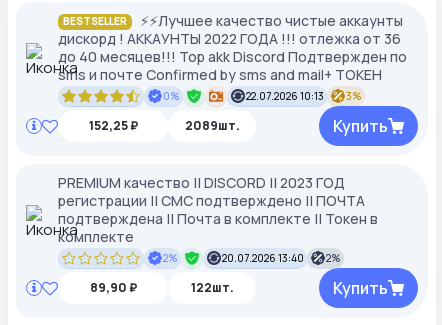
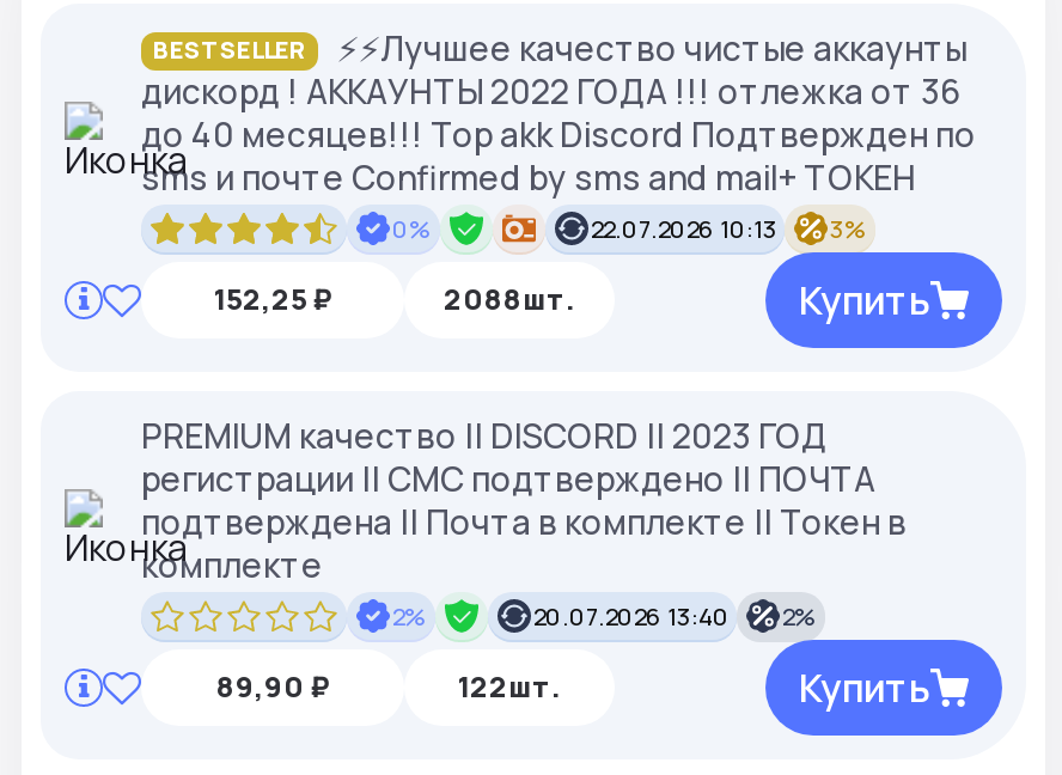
[184,117,239,134] 2089шт. -> [444,278,575,319] 2088шт.

